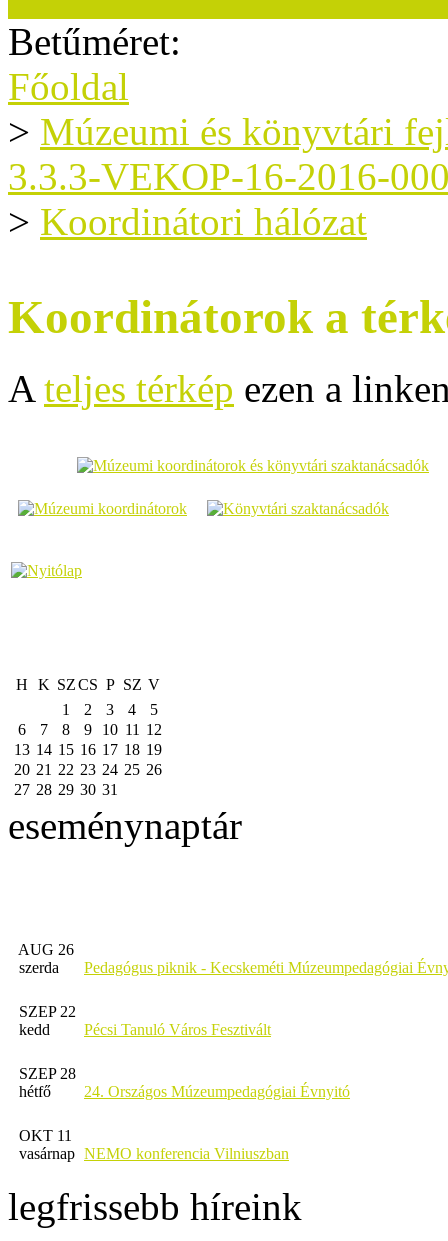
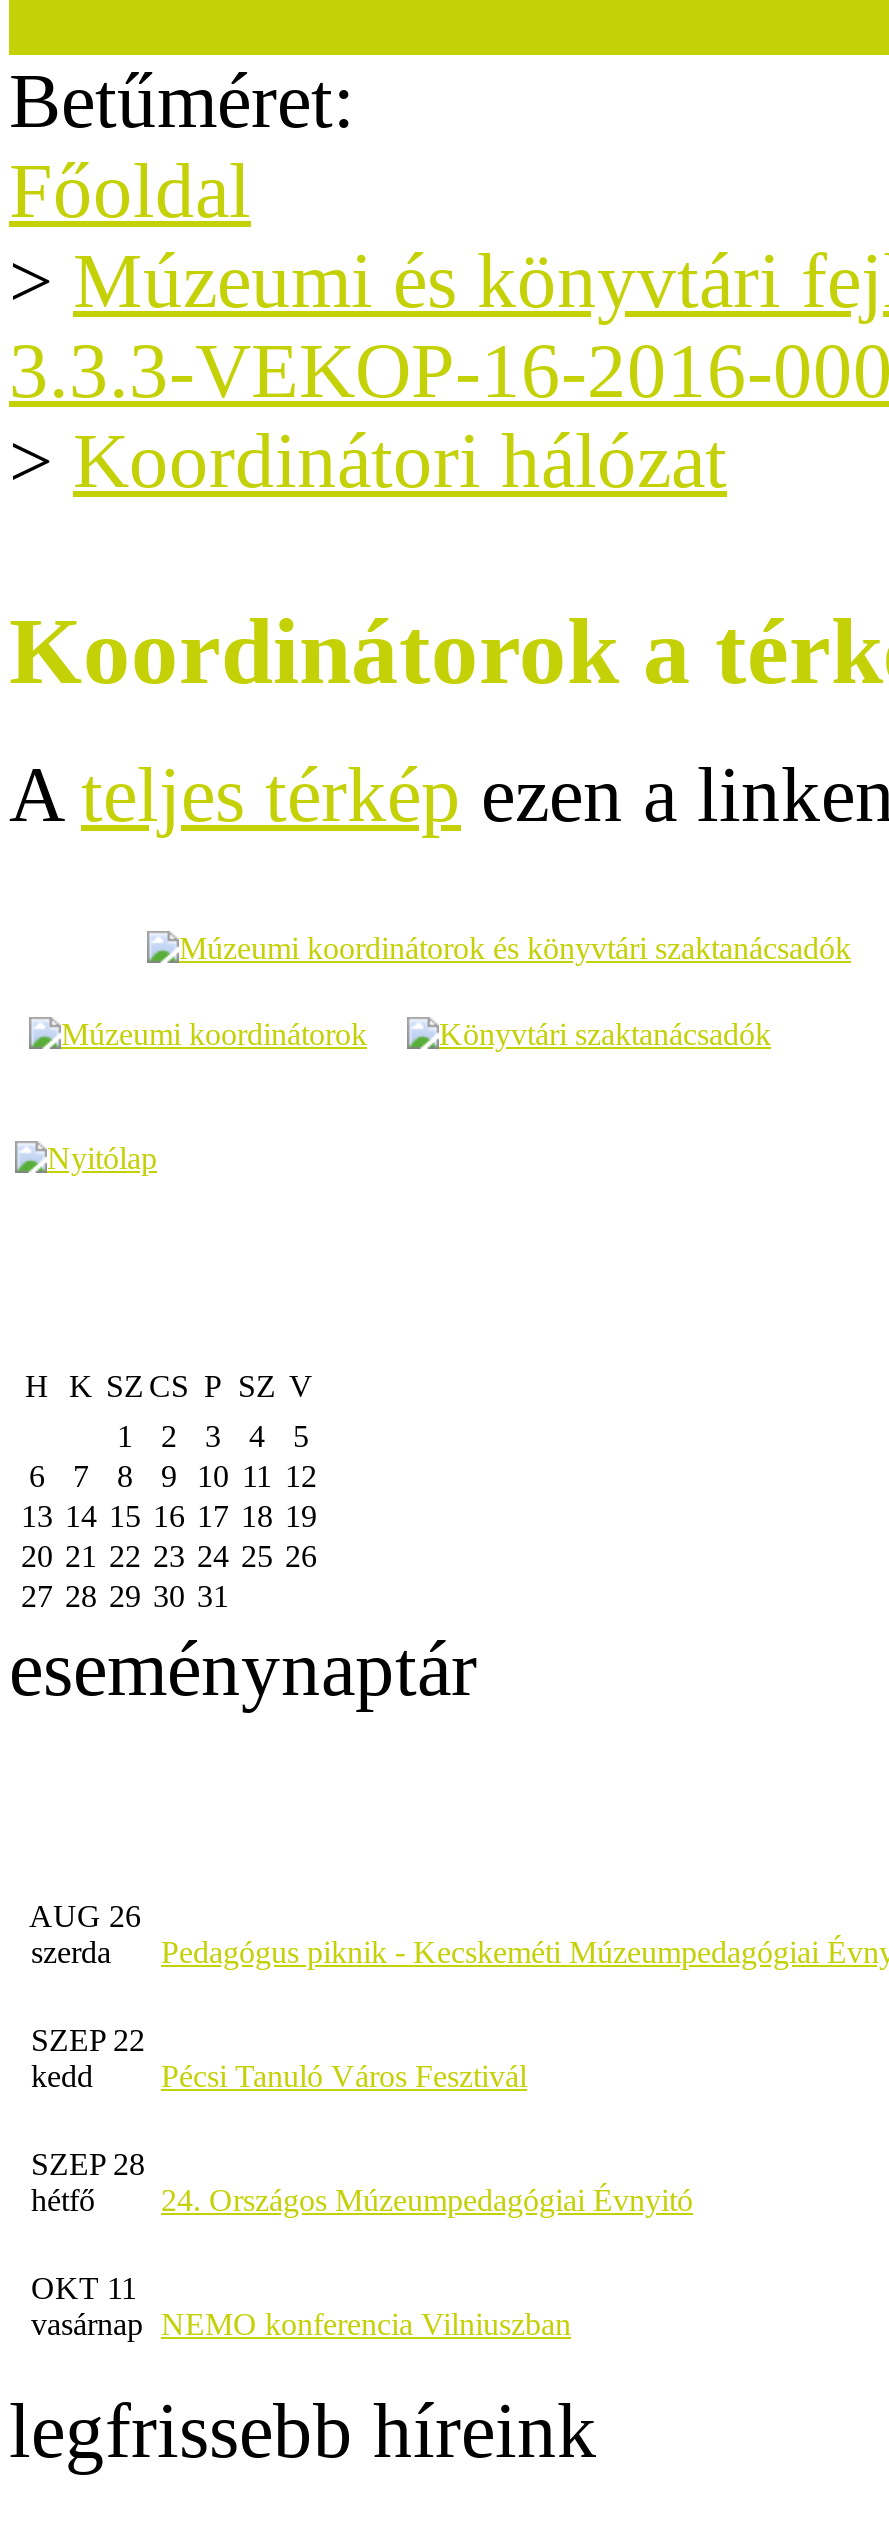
[84,1021,271,1038] Pécsi Tanuló Város Fesztivált -> [161,2059,527,2093] Pécsi Tanuló Város Fesztivál

